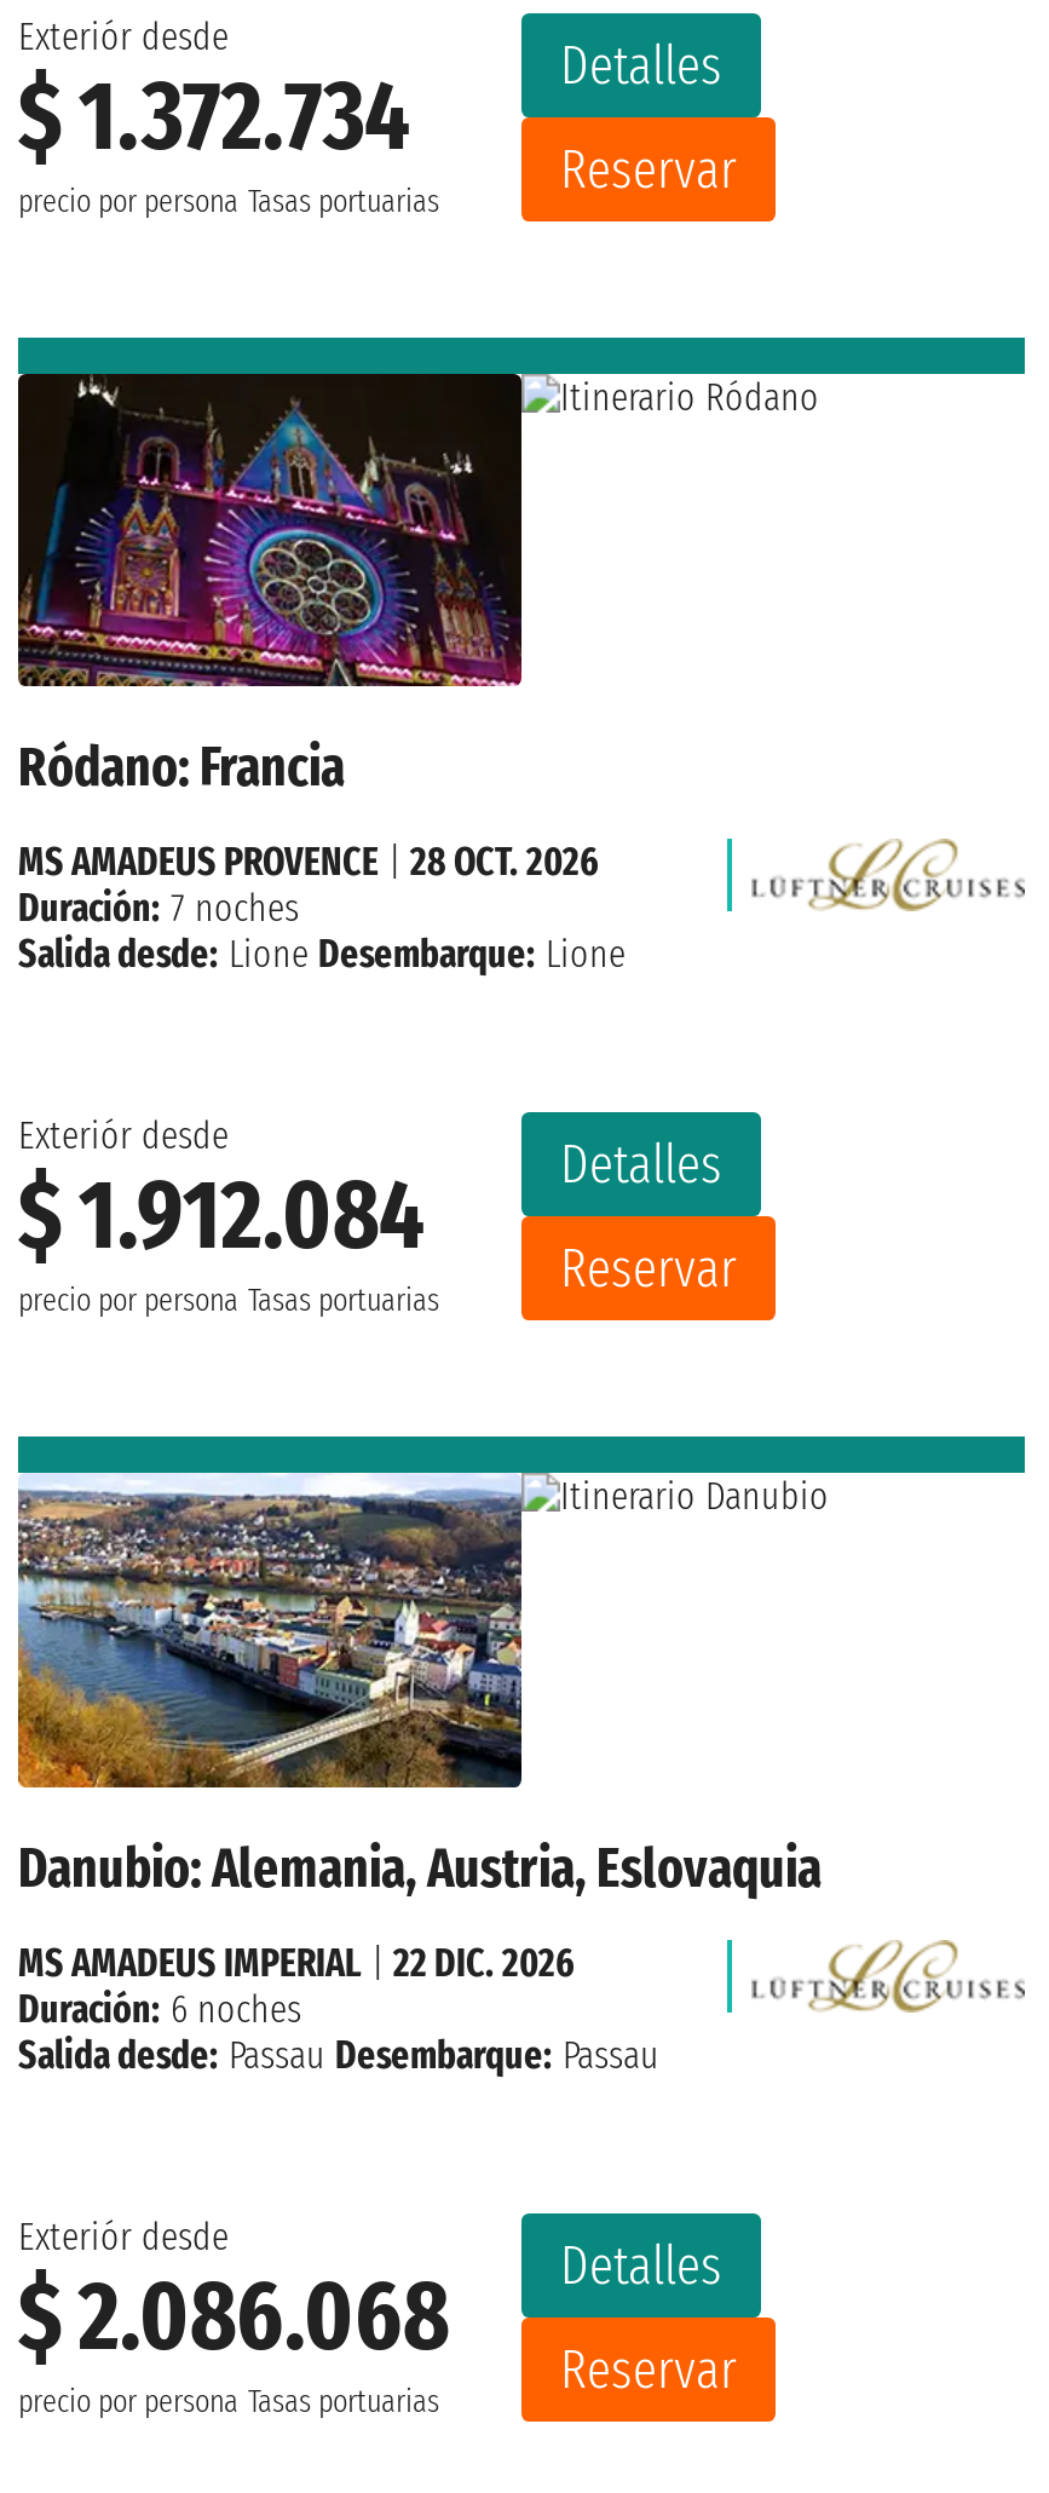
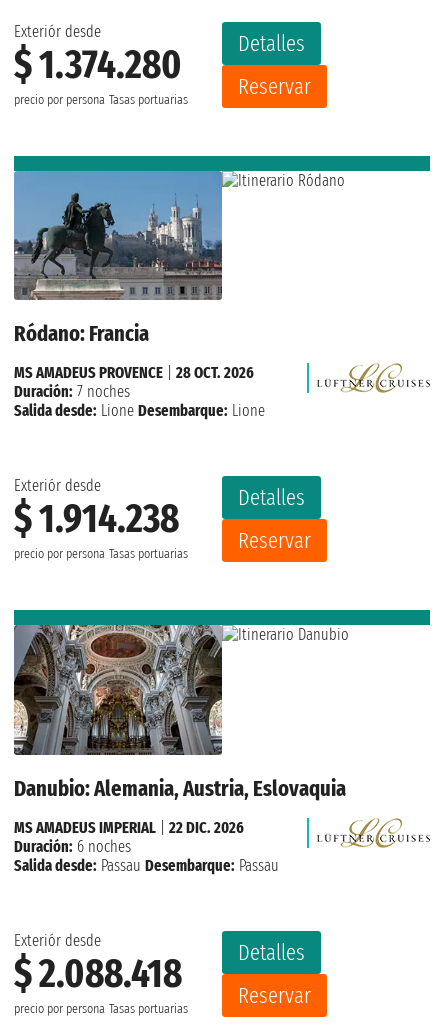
[18,59,410,175] $ 1.372.734 -> [14,41,182,89] $ 1.374.280
[16,372,524,689] [image] -> [13,171,223,301] [image]
[18,1159,425,1275] $ 1.912.084 -> [14,495,179,543] $ 1.914.238
[16,1470,524,1790] [image] -> [13,624,223,756] [image]
[18,2259,449,2375] $ 2.086.068 -> [14,950,182,998] $ 2.088.418

